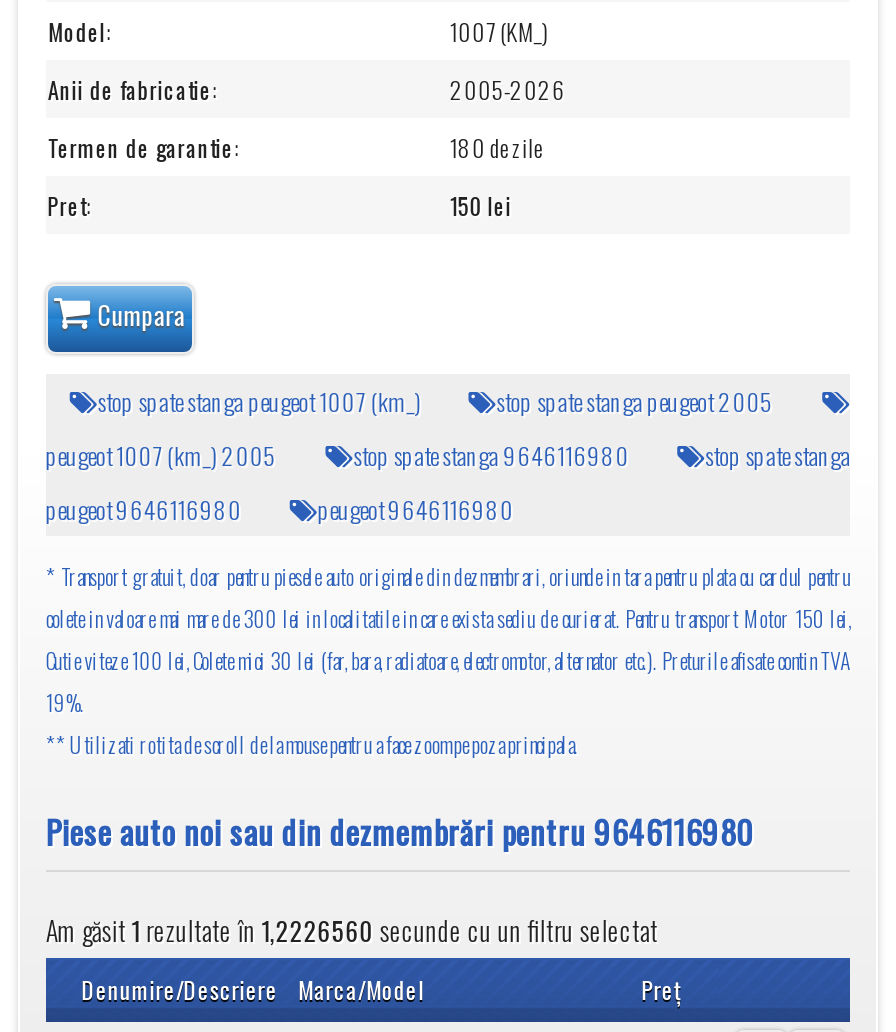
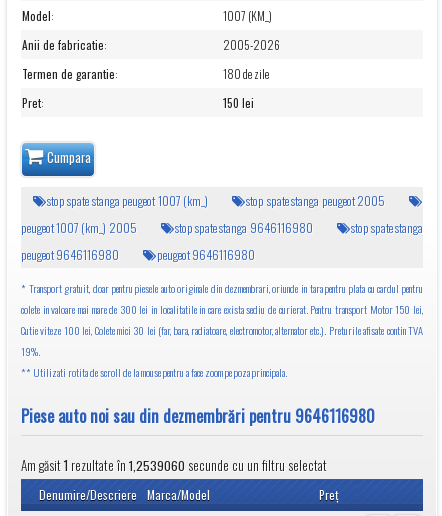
[46,911,658,951] Am găsit 1 rezultate în 1,2226560 secunde cu un filtru selectat -> [21,455,327,475] Am găsit 1 rezultate în 1,2539060 secunde cu un filtru selectat

